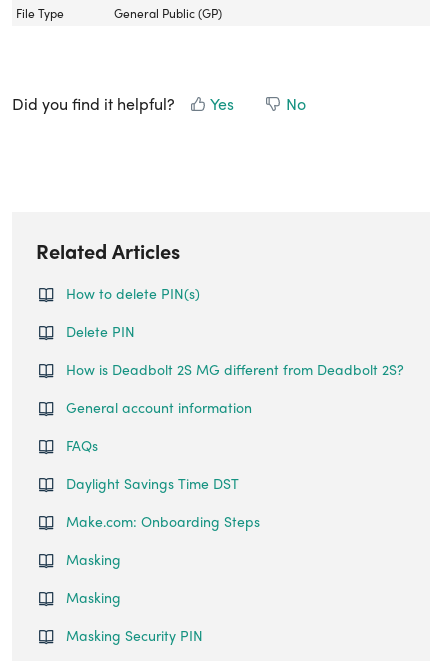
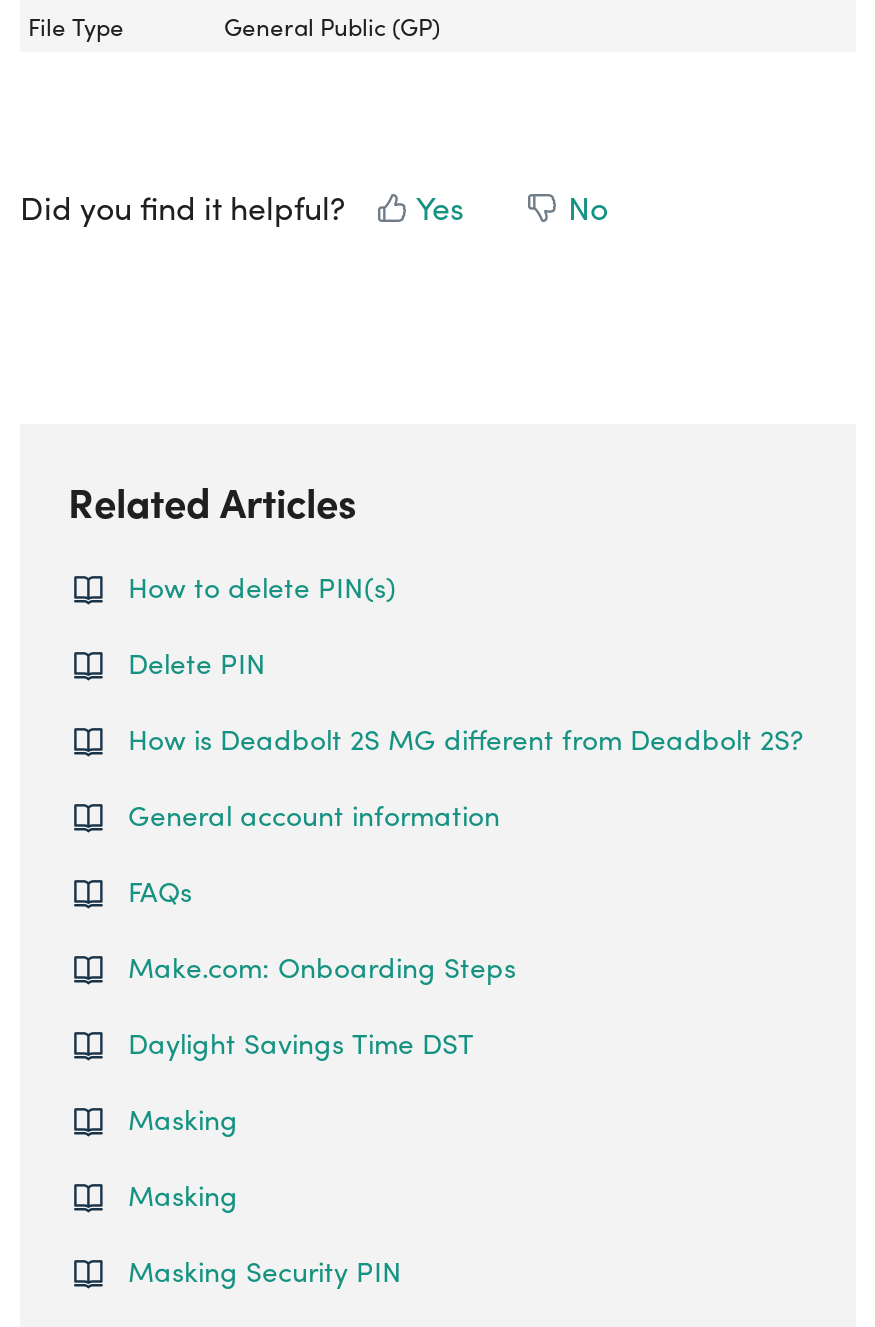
moved [66,473,239,493] -> [128,1022,474,1062]: Daylight Savings Time DST
moved [66,511,260,531] -> [128,946,516,986]: Make.com: Onboarding Steps

